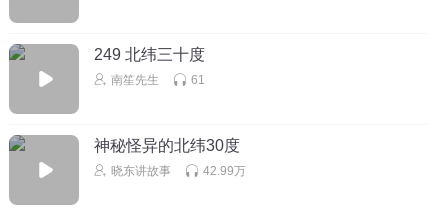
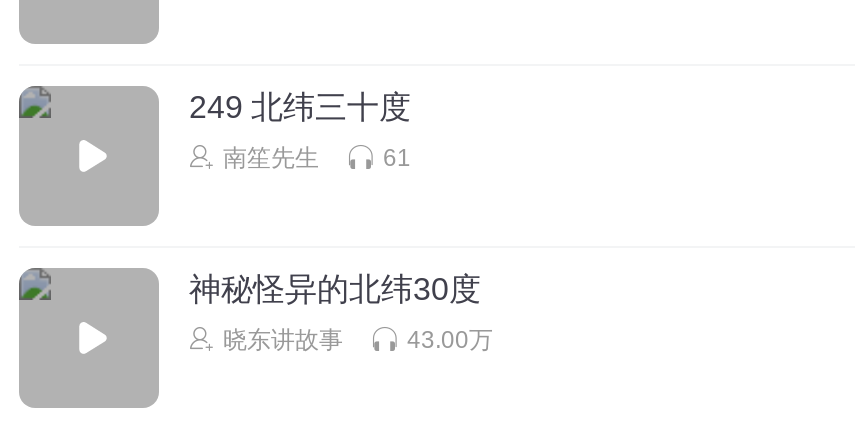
[203,163,246,177] 42.99万 -> [407,325,493,353] 43.00万

